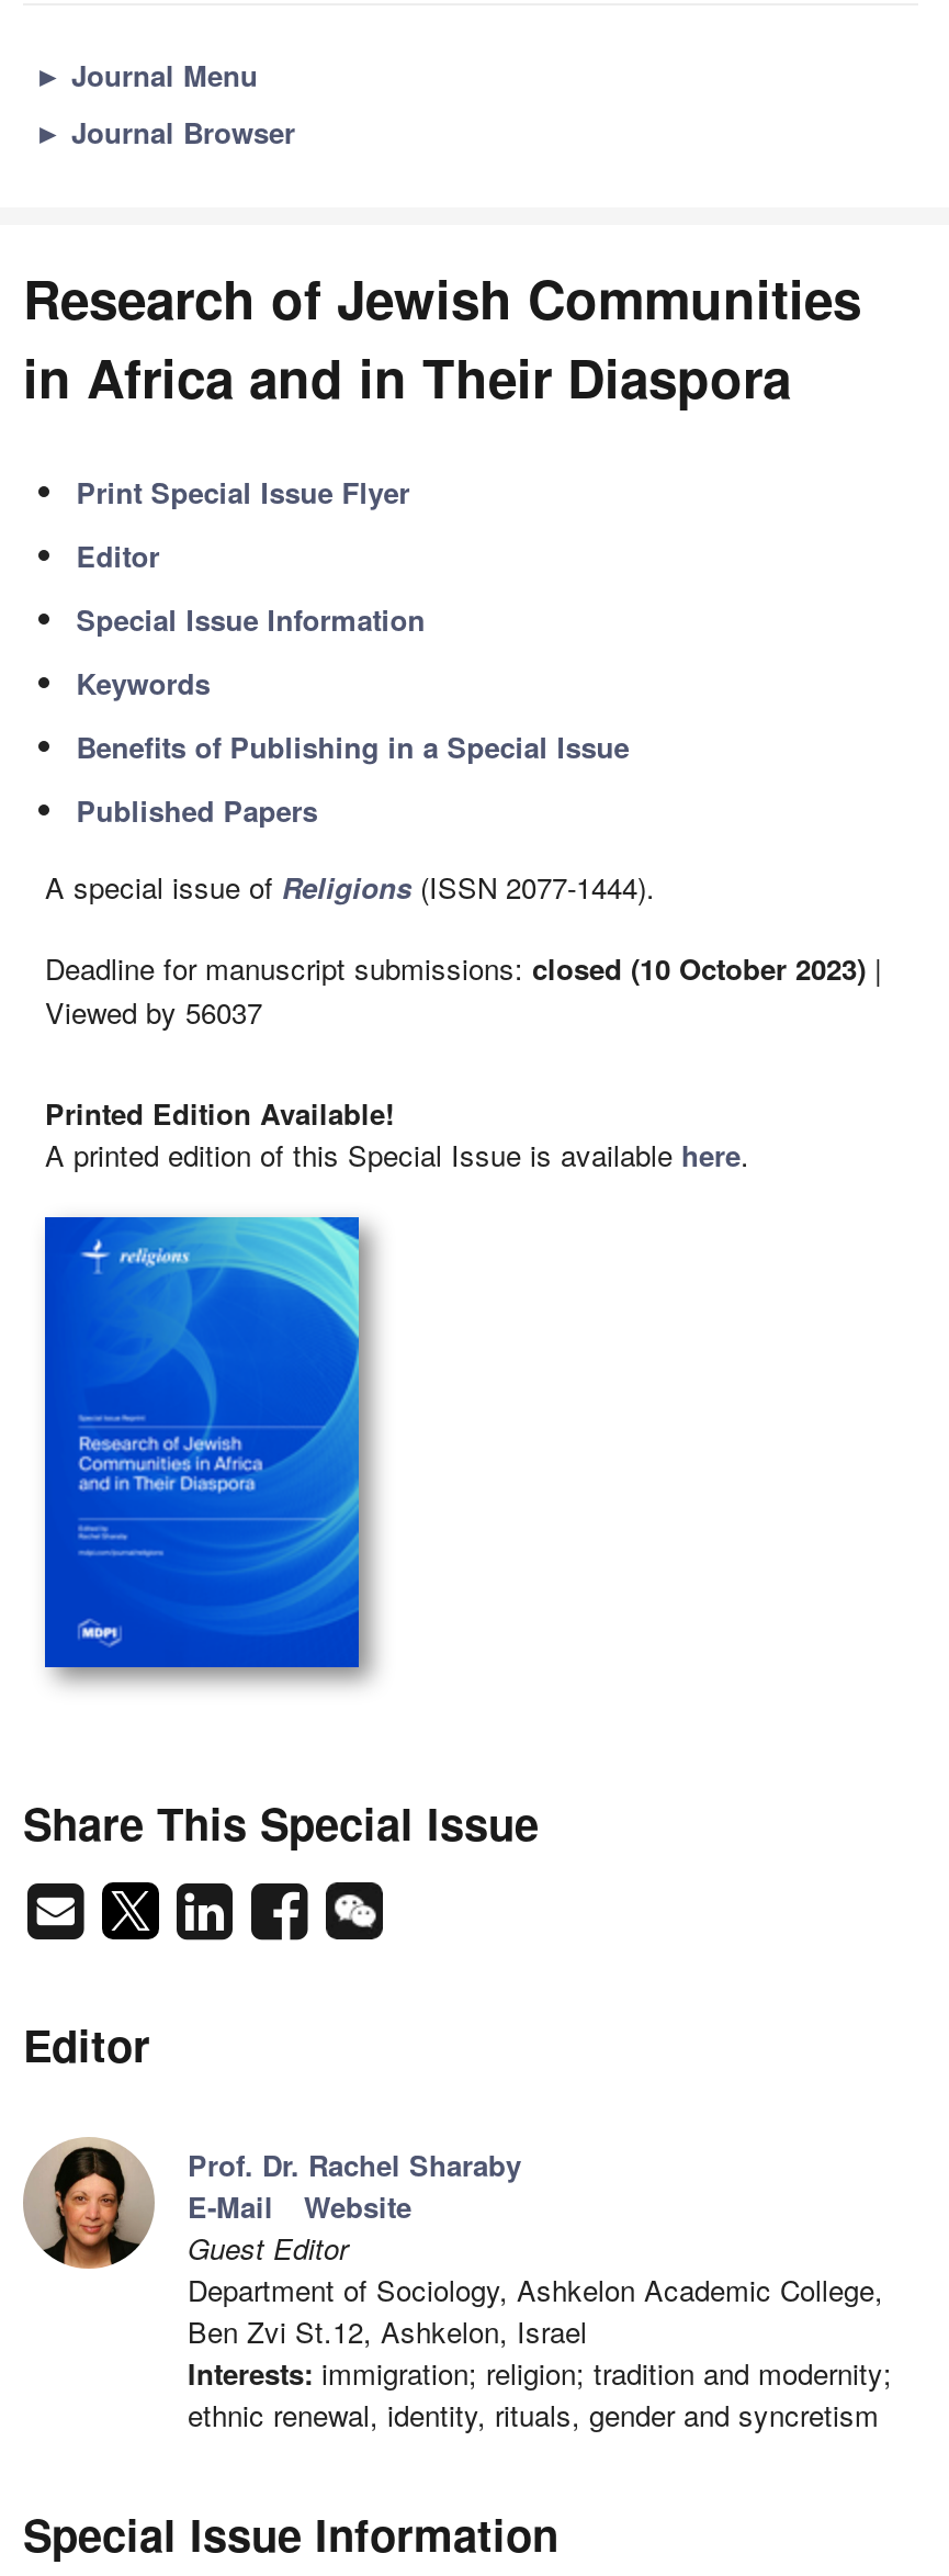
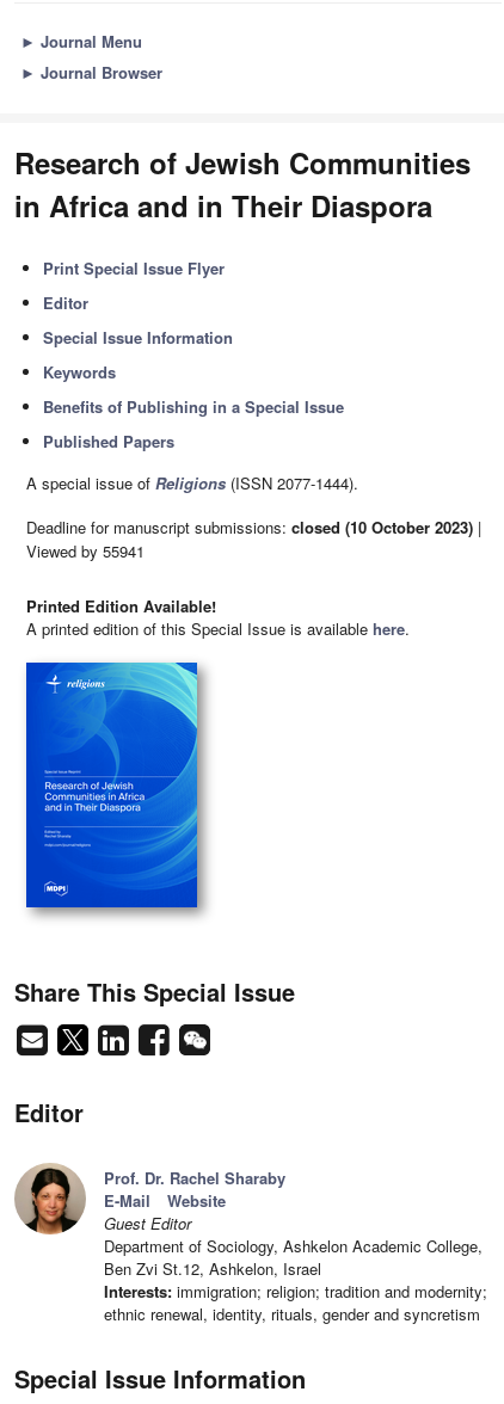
[45,991,262,1032] Viewed by 56037 -> [26,539,145,562] Viewed by 55941

